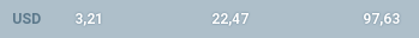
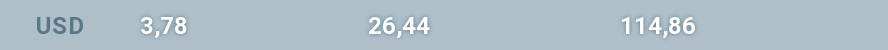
[12,10,103,27] USD 3,21 -> [36,11,188,39] USD 3,78
[211,10,249,27] 22,47 -> [368,11,430,39] 26,44
[363,10,400,27] 97,63 -> [620,11,696,39] 114,86

